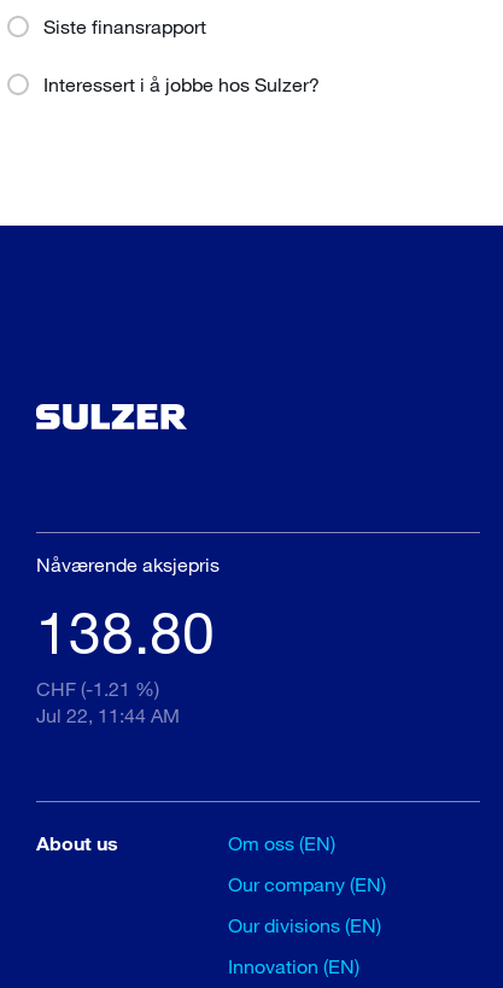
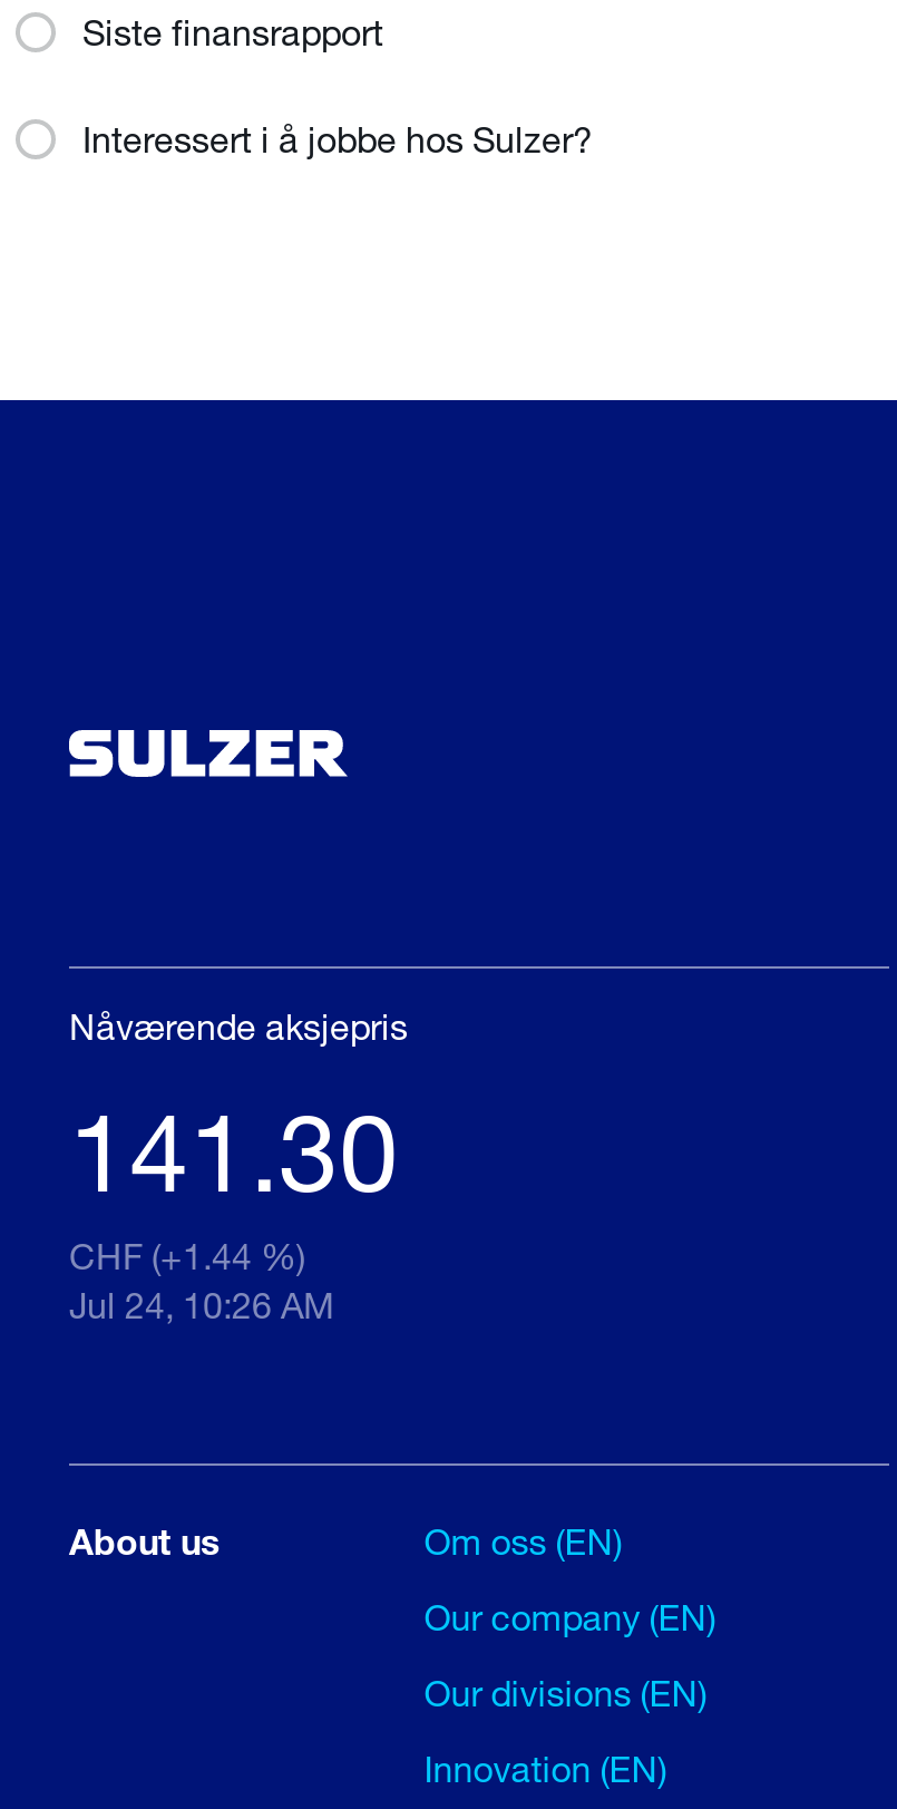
[36,596,215,666] 138.80 -> [69,1085,399,1214] 141.30
[36,677,159,700] CHF (-1.21 %) -> [69,1234,305,1276] CHF (+1.44 %)
[36,703,180,726] Jul 22, 11:44 AM -> [69,1283,334,1325] Jul 24, 10:26 AM

